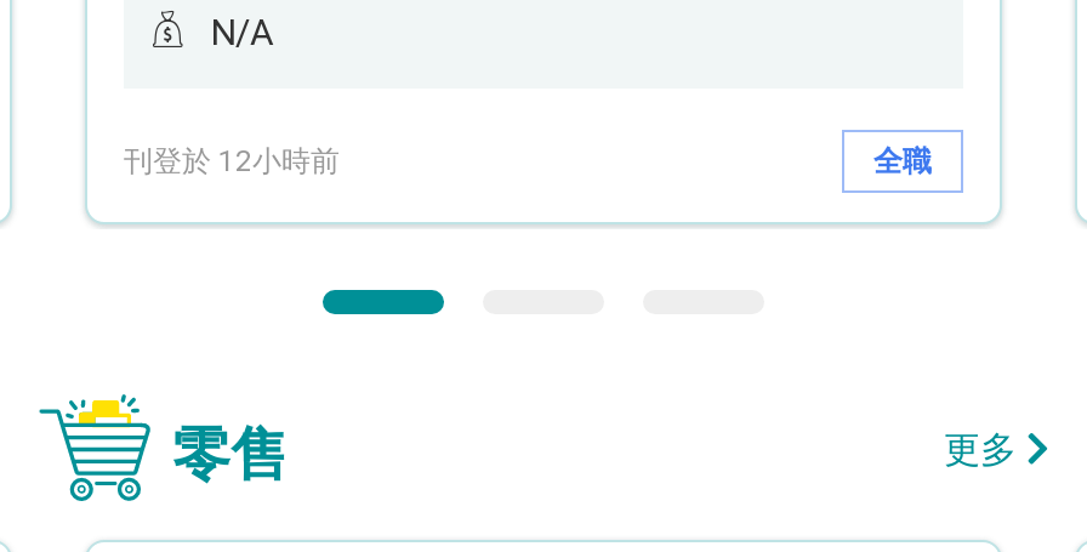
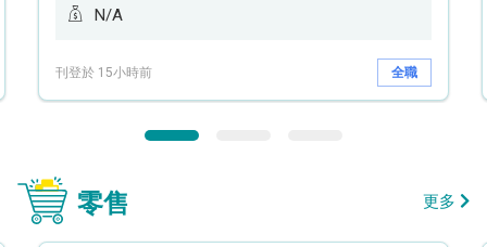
[124,143,340,177] 刊登於 12小時前 -> [55,64,152,80] 刊登於 15小時前

